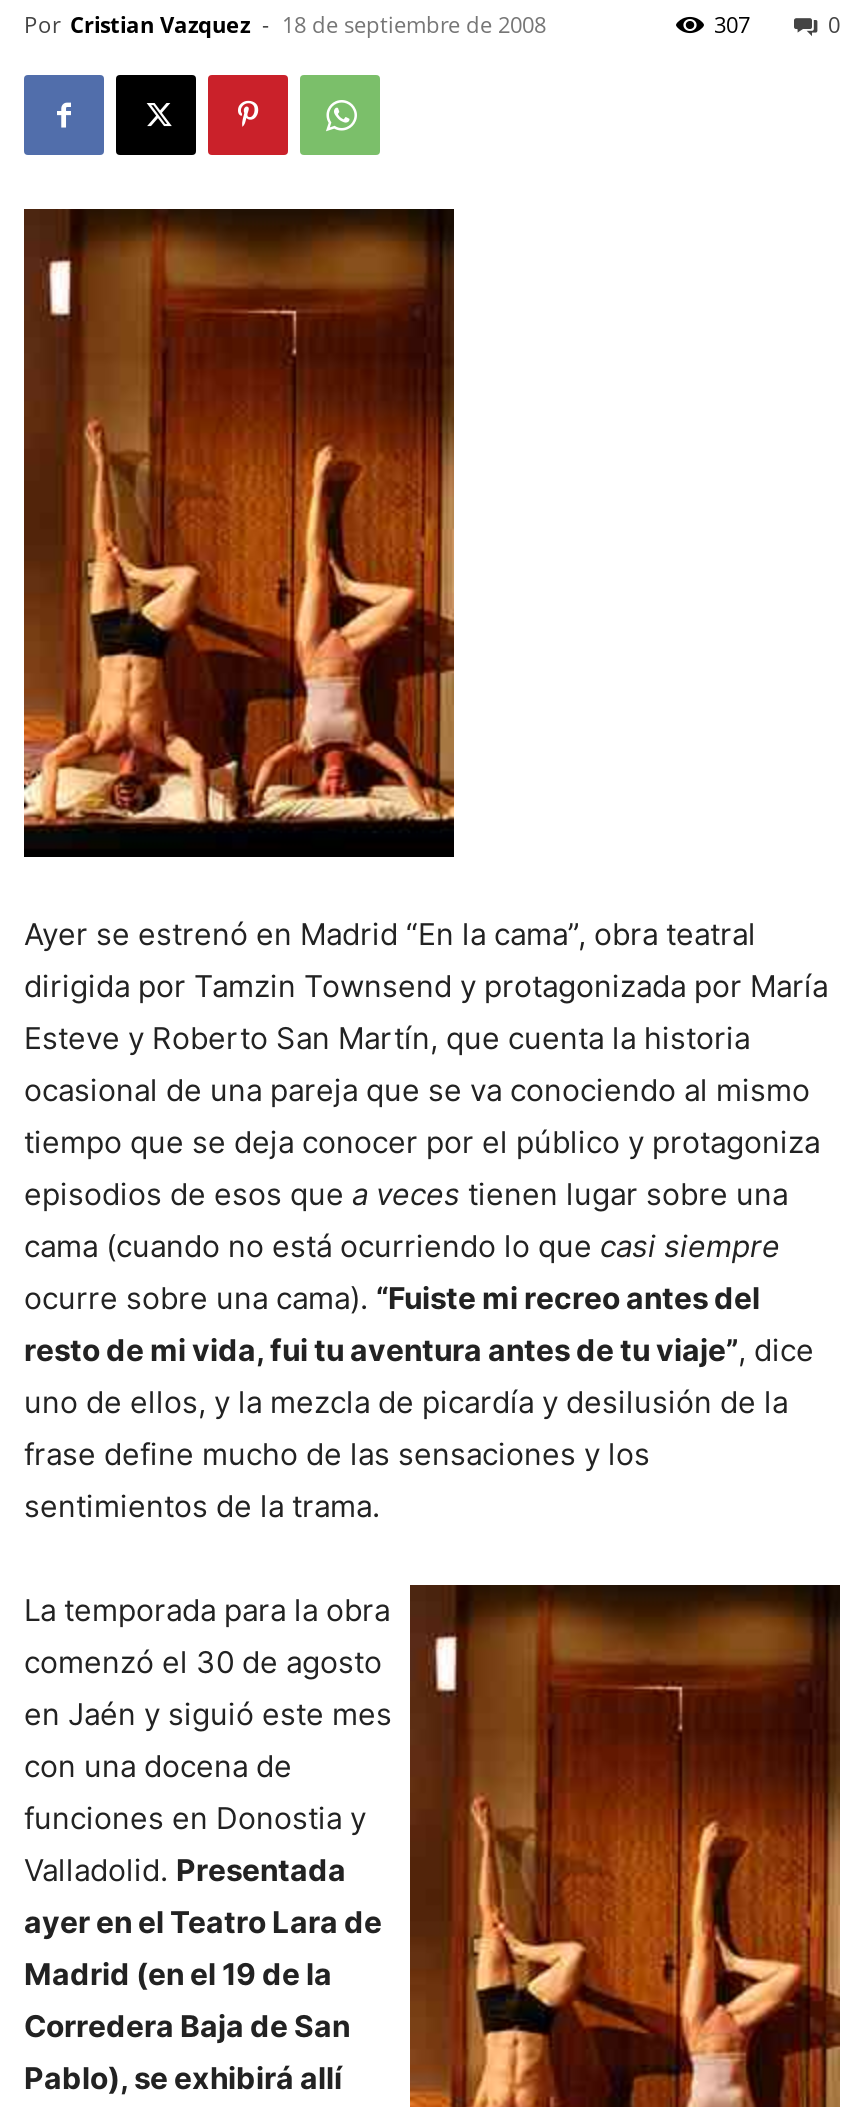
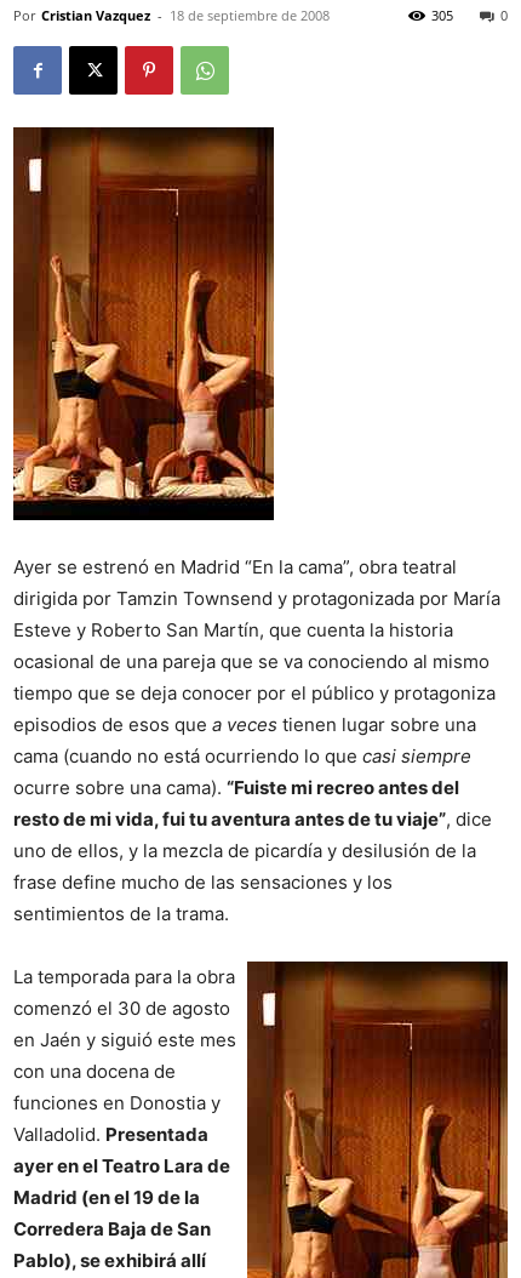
[714,9,750,39] 307 -> [431,6,453,24] 305

